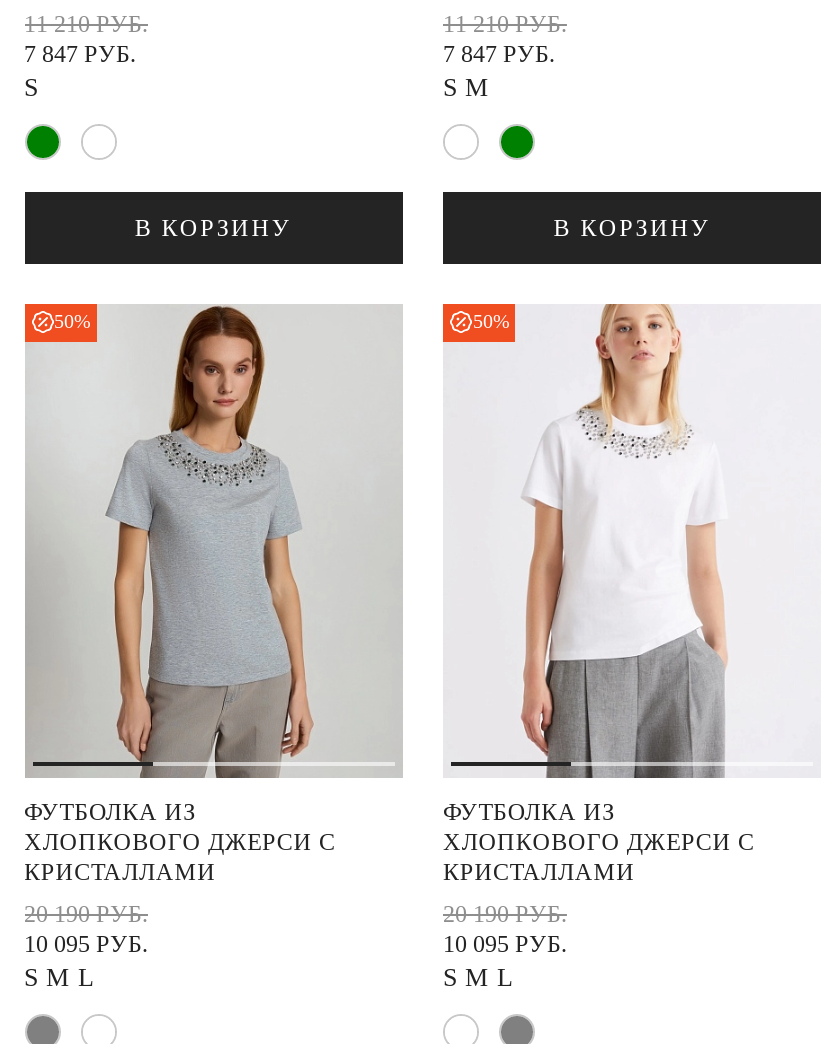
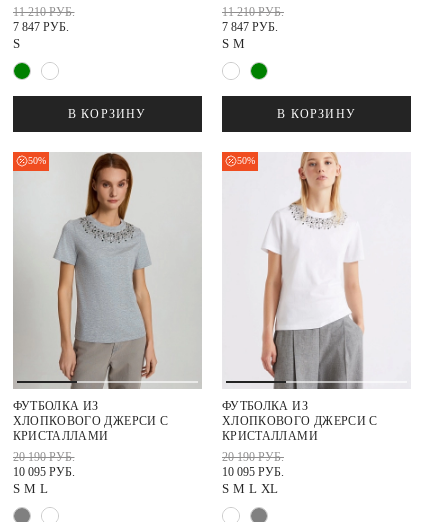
[443,961,513,991] S M L -> [222,481,278,496] S M L XL

